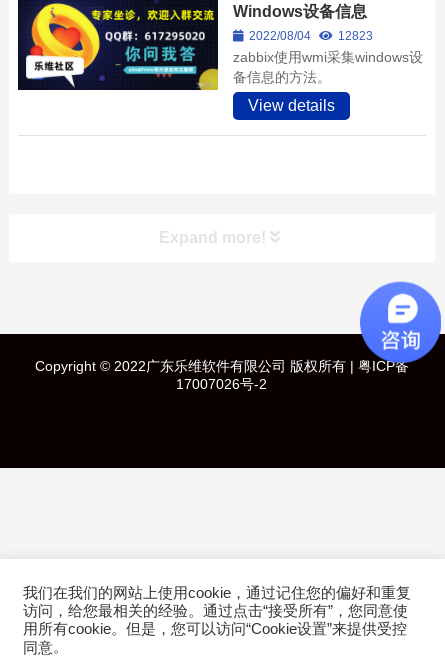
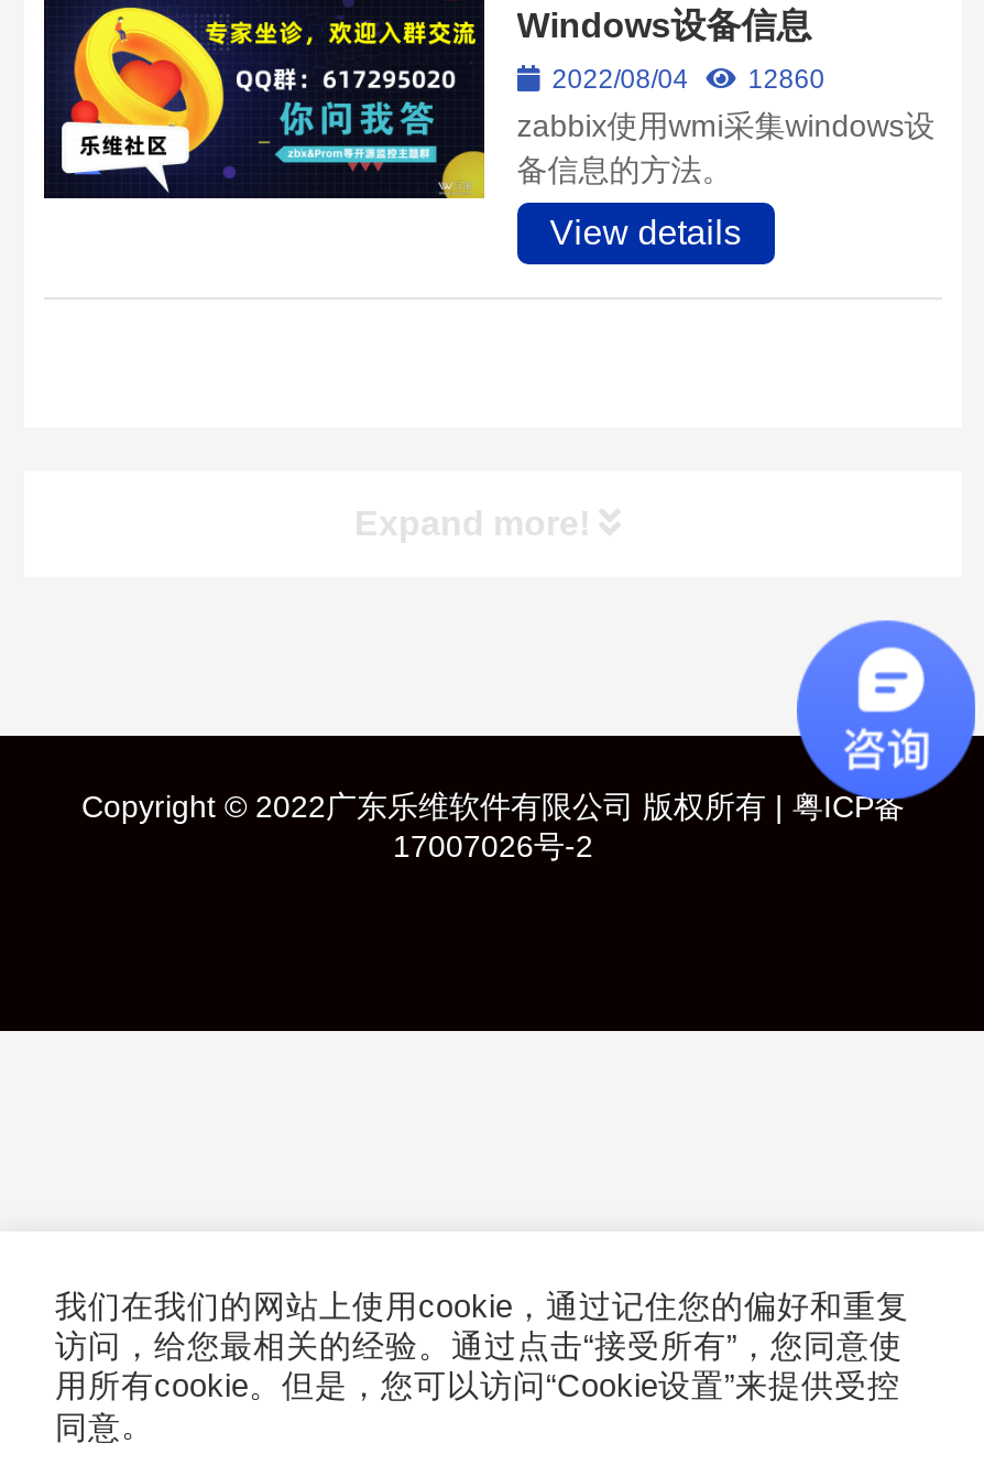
[249,29,373,43] 2022/08/04 12823 -> [552,64,825,95] 2022/08/04 12860

